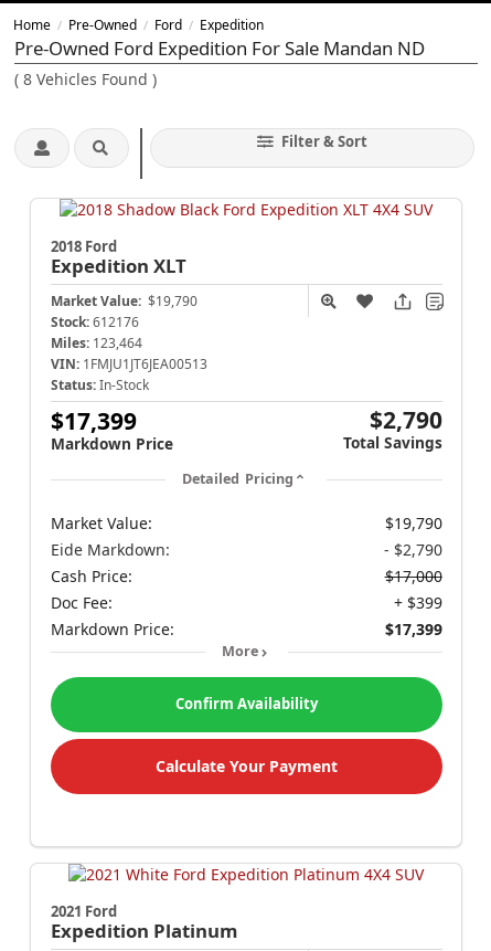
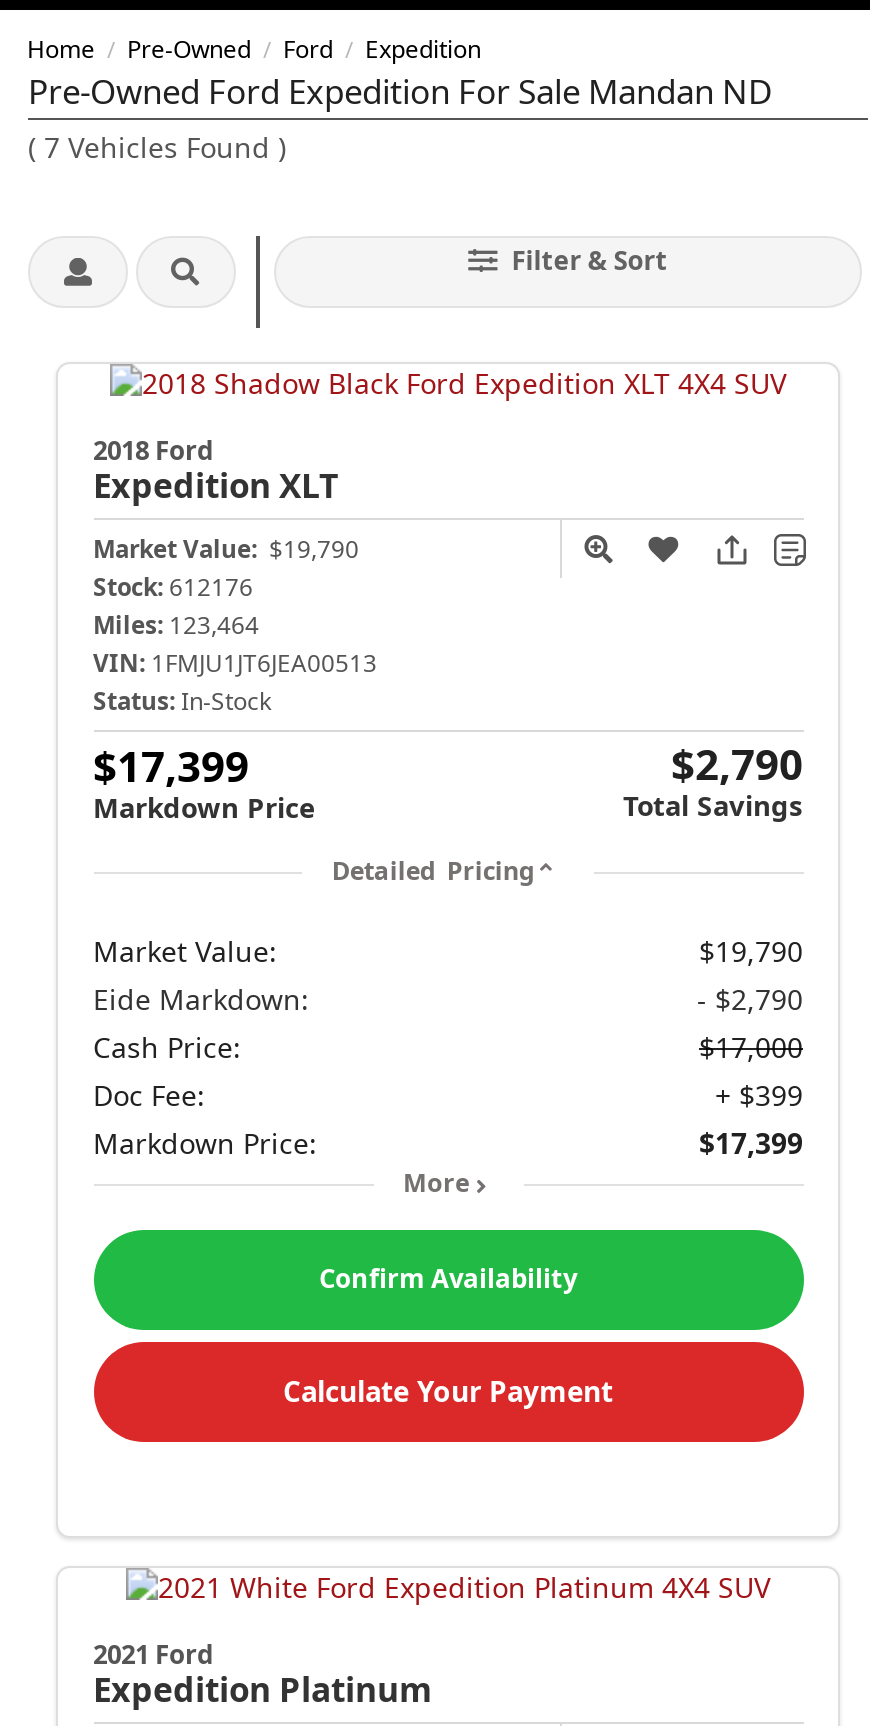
[14,68,157,89] (8 Vehicles Found) -> [28,127,286,165] (7 Vehicles Found)

